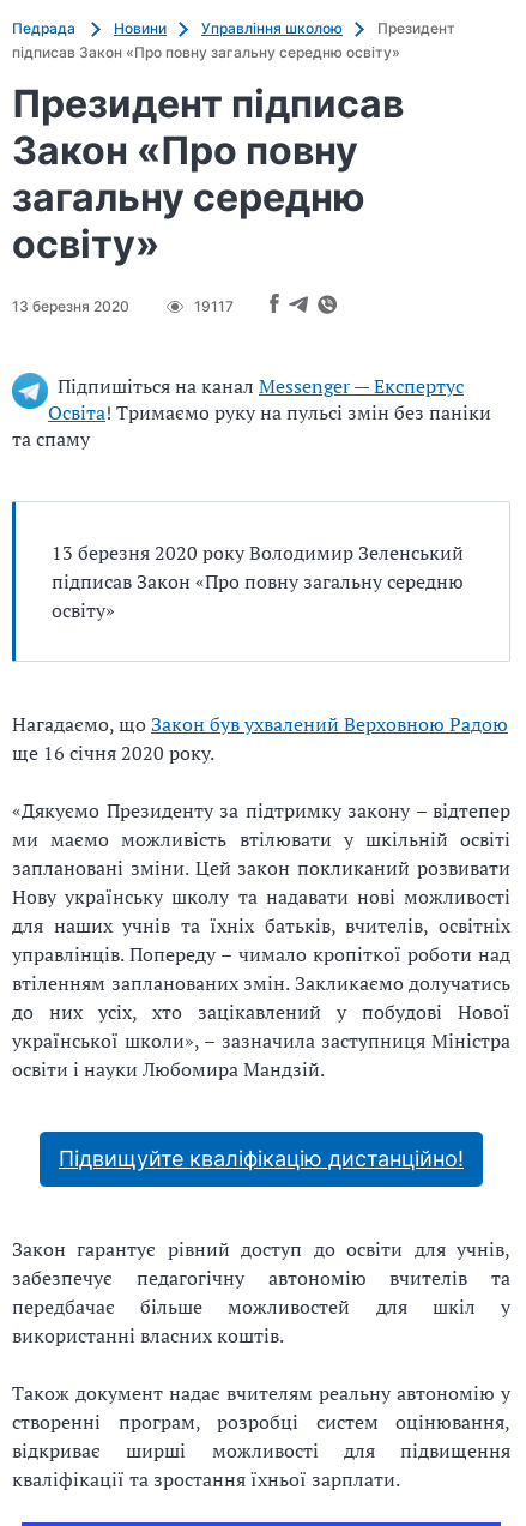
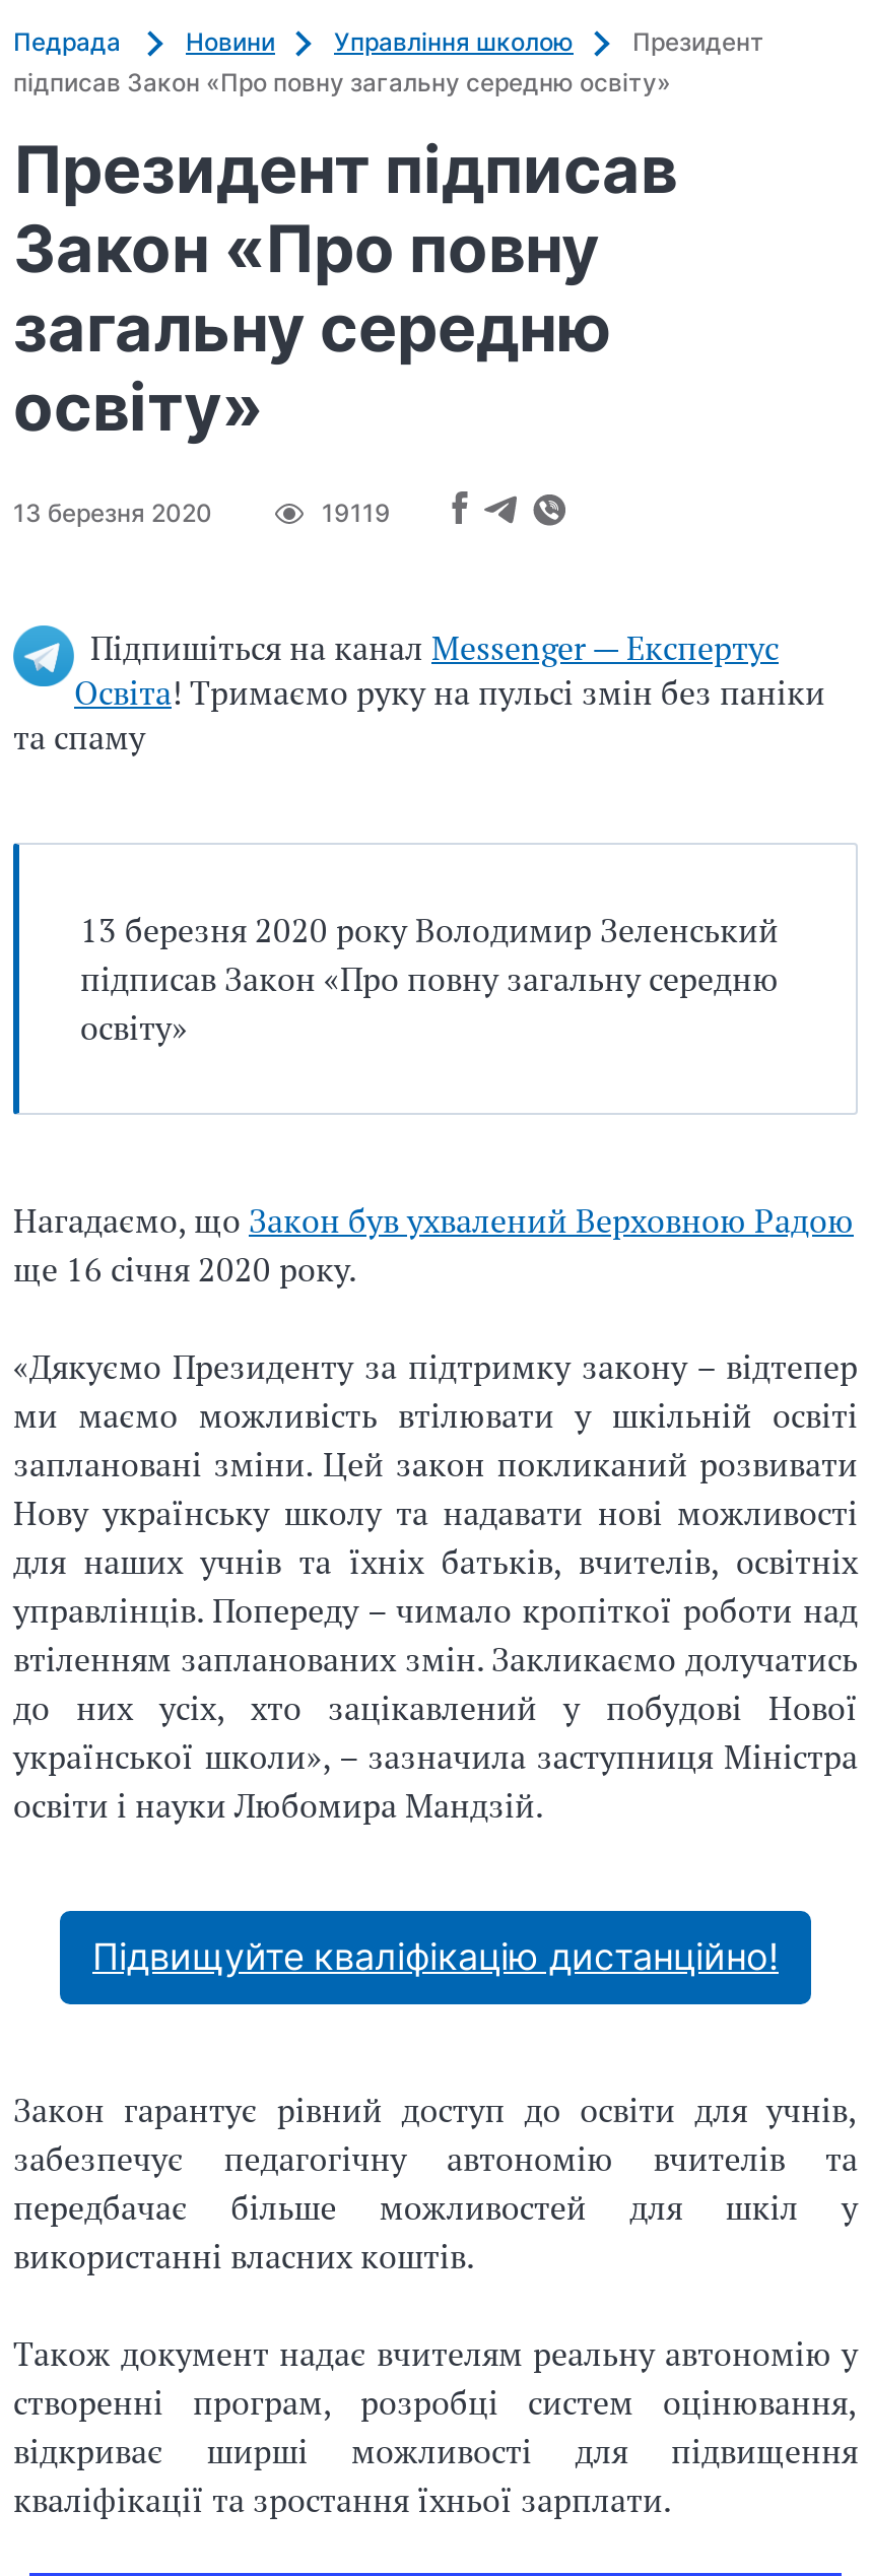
[194,297,234,315] 19117 -> [322,498,391,528] 19119

